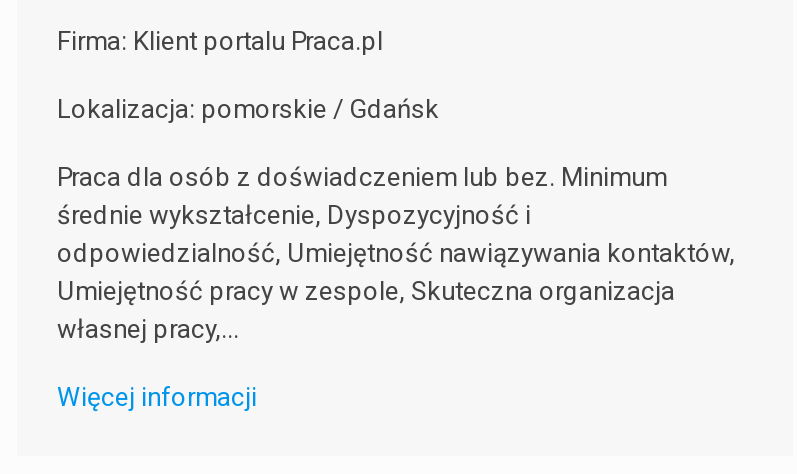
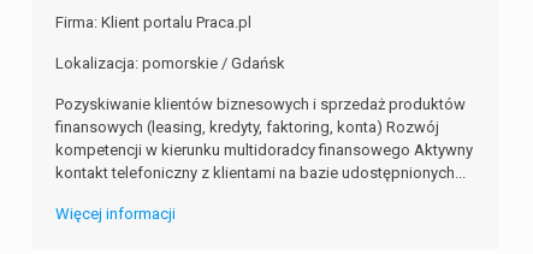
[57,162,735,344] Praca dla osób z doświadczeniem lub bez. Minimum | średnie wykształcenie, Dyspozycyjność i | odpowiedzialność, Umiejętność nawiązywania kontaktów, | Umiejętność pracy w zespole, Skuteczna organizacja | własnej pracy,... -> [55,95,473,182] Pozyskiwanie klientów biznesowych i sprzedaż produktów | finansowych (leasing, kredyty, faktoring, konta) Rozwój | kompetencji w kierunku multidoradcy finansowego Aktywny | kontakt telefoniczny z klientami na bazie udostępnionych...

